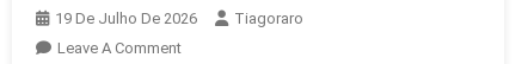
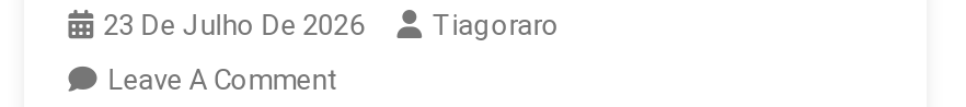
[55,10,197,27] 19 De Julho De 2026 -> [104,9,364,42] 23 De Julho De 2026

